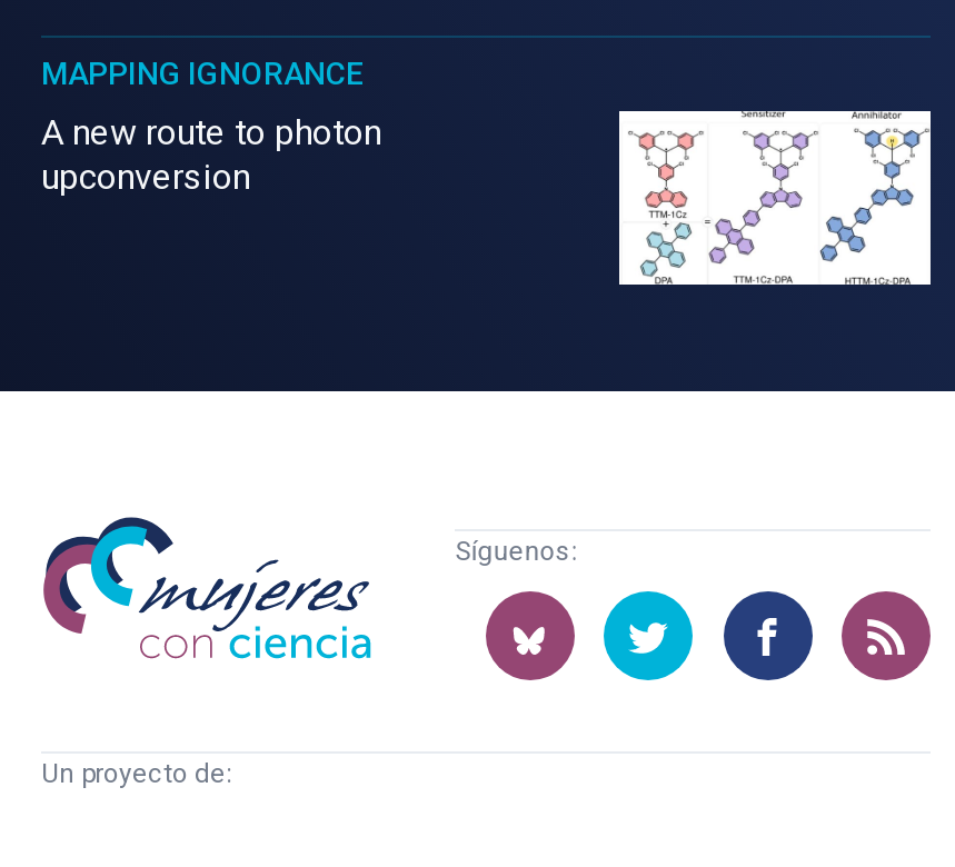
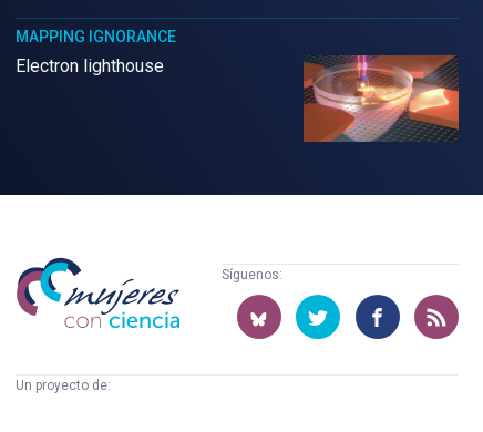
[41,110,381,197] A new route to photon | upconversion -> [16,55,164,76] Electron lighthouse
[617,109,933,287] [image] -> [302,54,460,143] [image]

